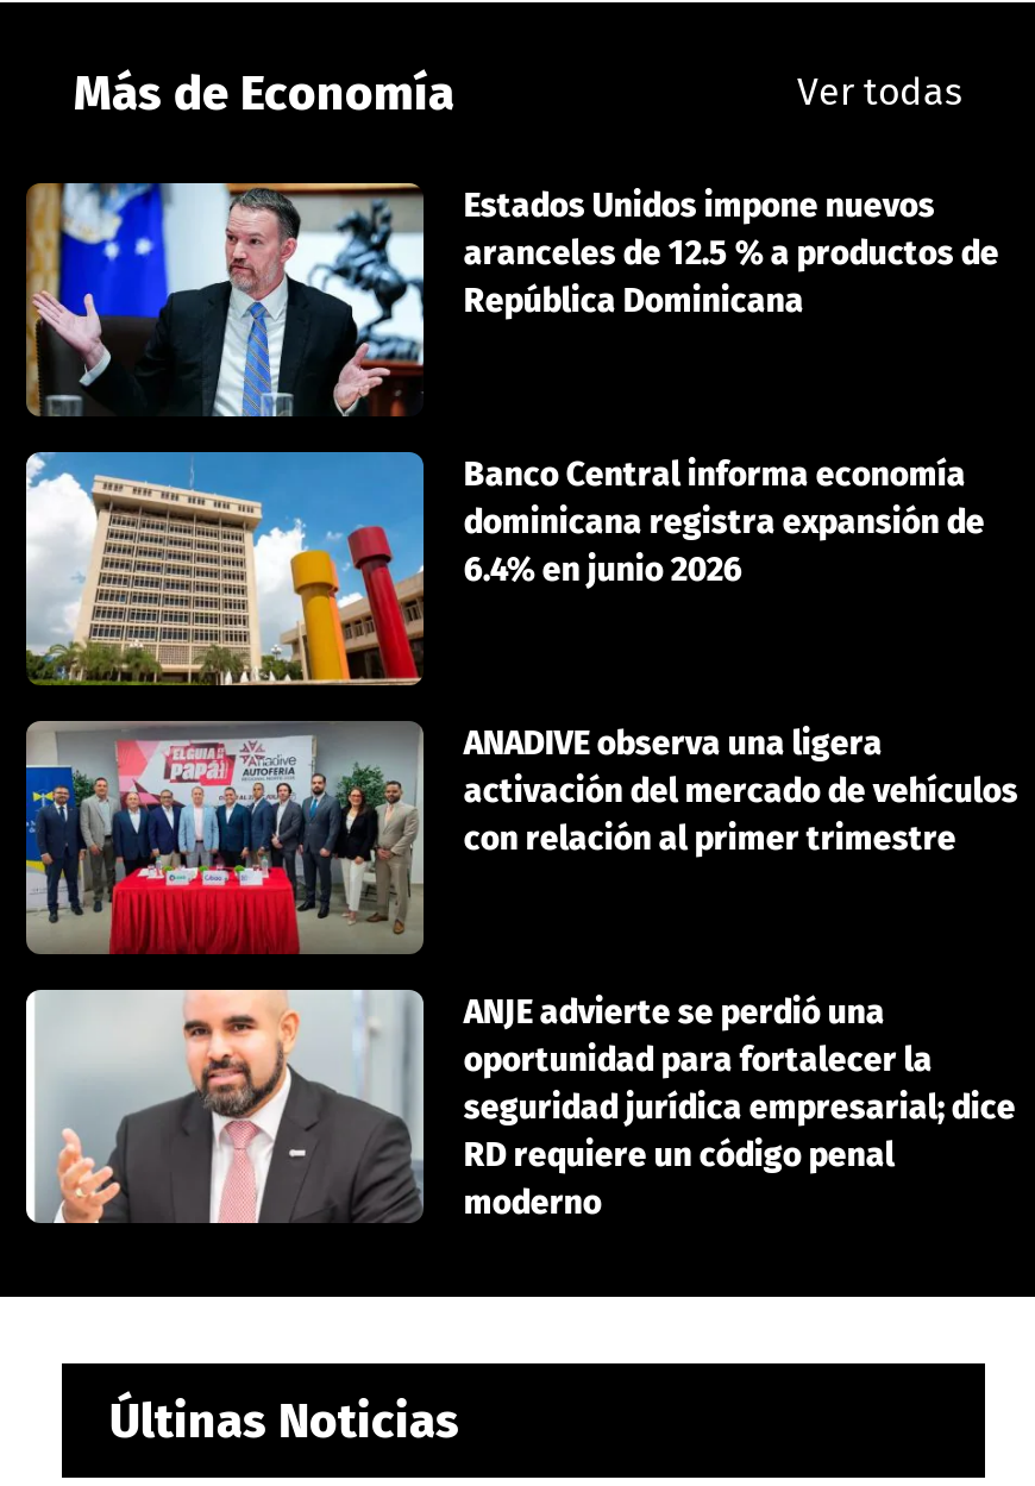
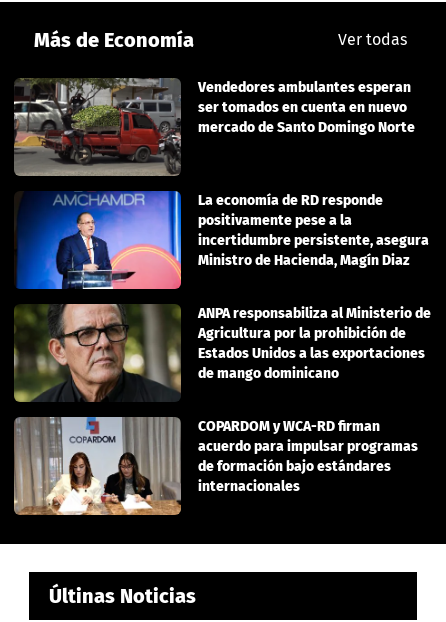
[26,181,999,419] [image] | Estados Unidos impone nuevos | aranceles de 12.5 % a productos de | República Dominicana -> [13,78,415,177] [image] | Vendedores ambulantes esperan | ser tomados en cuenta en nuevo | mercado de Santo Domingo Norte
[24,450,985,688] [image] | Banco Central informa economía | dominicana registra expansión de | 6.4% en junio 2026 -> [14,191,429,290] [image] | La economía de RD responde | positivamente pese a la | incertidumbre persistente, asegura | Ministro de Hacienda, Magín Diaz
[24,719,1018,954] [image] | ANADIVE observa una ligera | activación del mercado de vehículos | con relación al primer trimestre -> [13,304,431,402] [image] | ANPA responsabiliza al Ministerio de | Agricultura por la prohibición de | Estados Unidos a las exportaciones | de mango dominicano
[24,987,1016,1225] [image] | ANJE advierte se perdió una | oportunidad para fortalecer la | seguridad jurídica empresarial; dice | RD requiere un código penal | moderno -> [13,416,418,516] [image] | COPARDOM y WCA-RD firman | acuerdo para impulsar programas | de formación bajo estándares | internacionales

